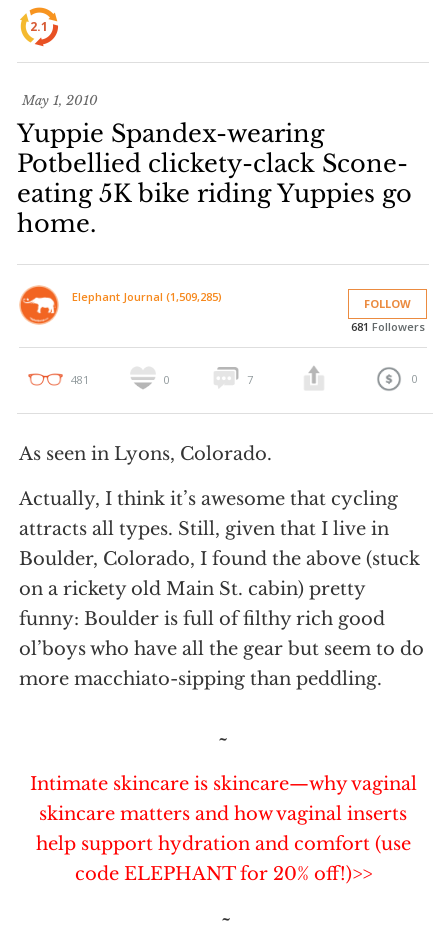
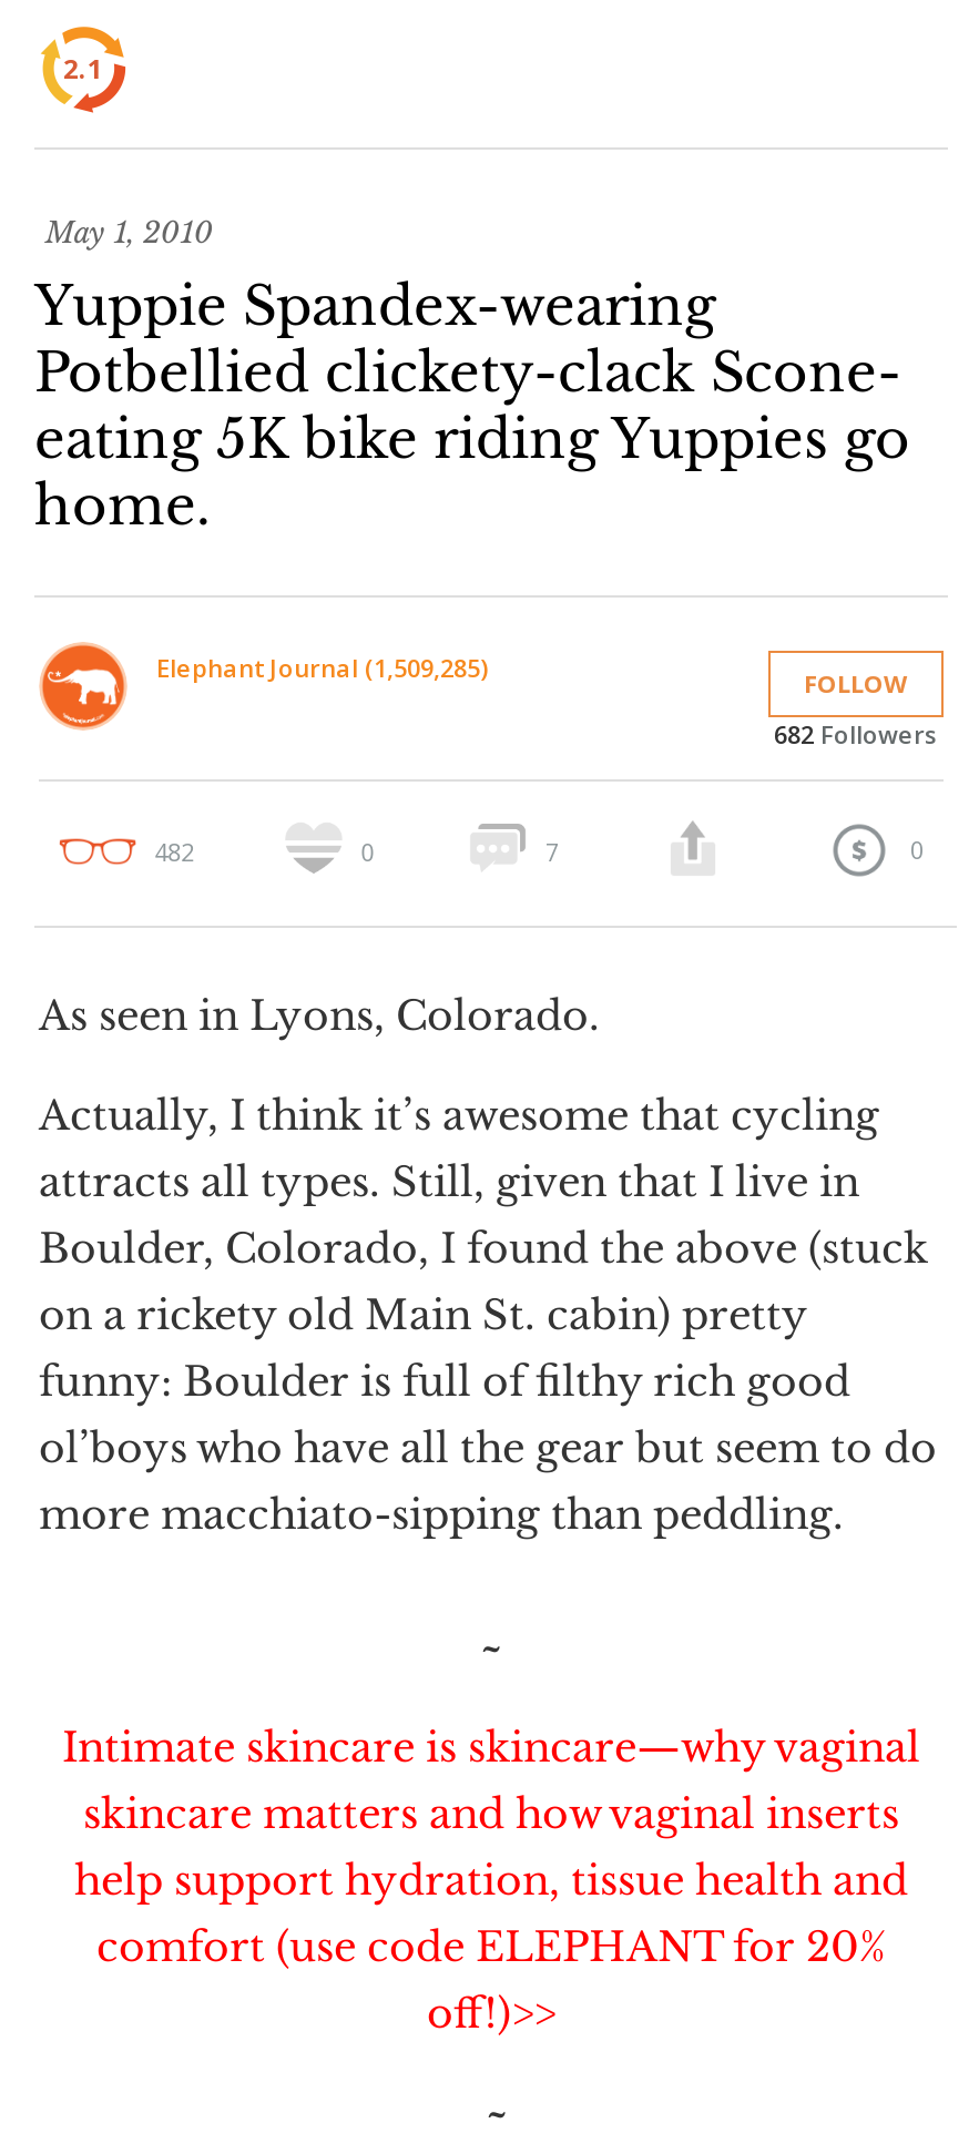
[350,319,424,334] 681Followers -> [774,717,938,751] 682Followers
[71,372,89,387] 481 -> [154,835,194,868] 482
[35,833,410,885] help support hydration and comfort (use | code ELEPHANT for 20% off!)>> -> [74,1857,908,2039] help support hydration, tissue health and | comfort (use code ELEPHANT for 20% | off!)>>

